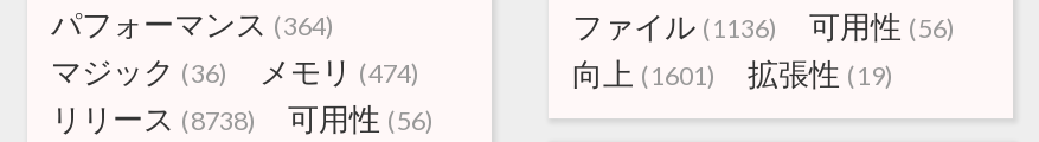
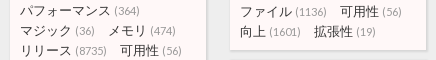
[51,99,435,137] リリース (8738) 可用性 (56) -> [20,42,182,58] リリース (8735) 可用性 (56)

